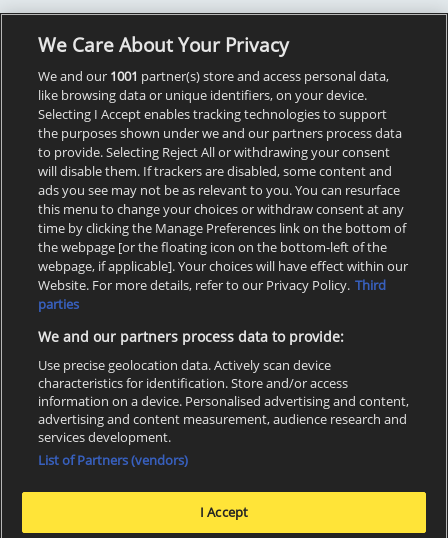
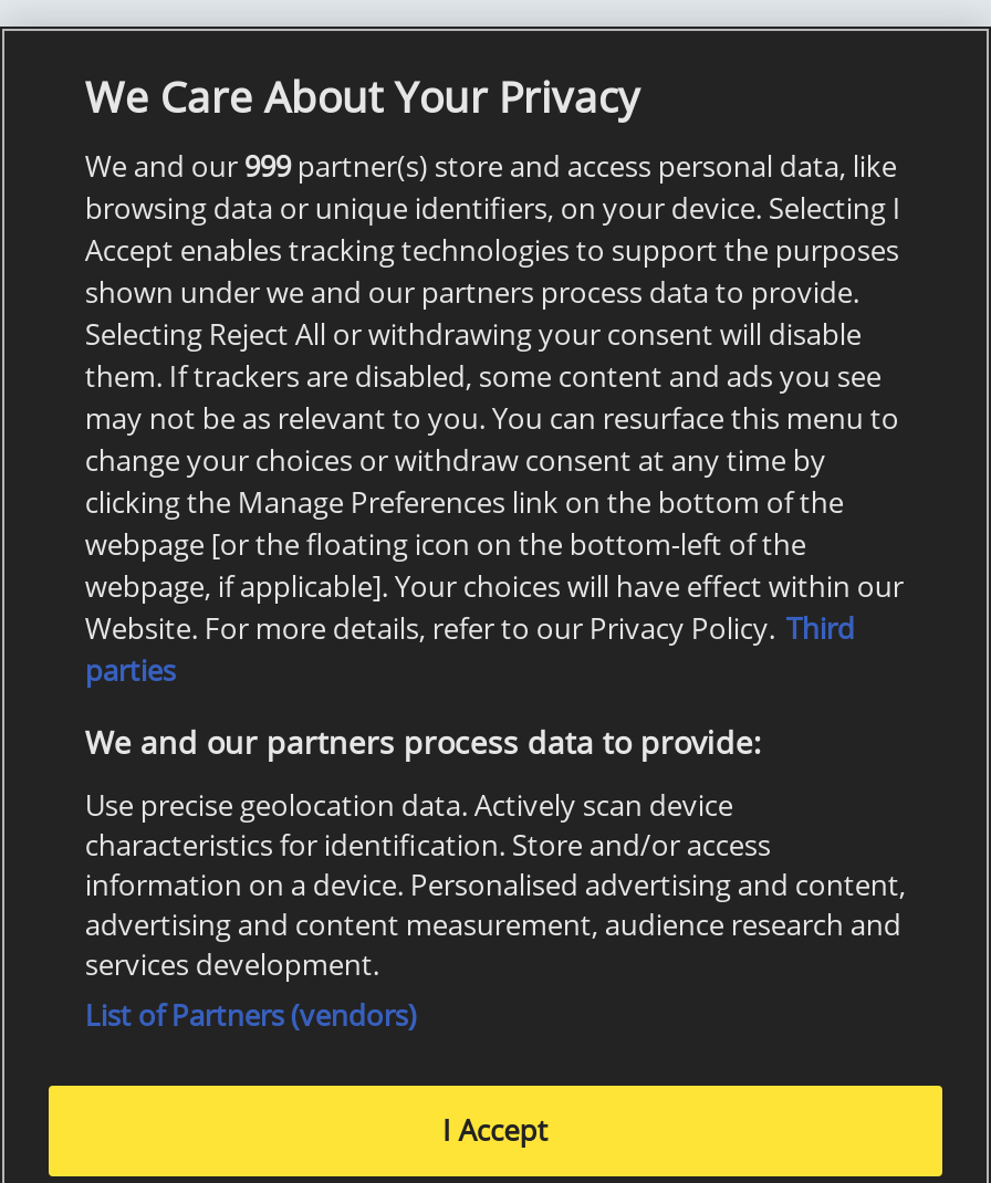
[38,67,406,256] We and our 1001 partner(s) store and access personal data, | like browsing data or unique identifiers, on your device. | Selecting I Accept enables tracking technologies to support | the purposes shown under we and our partners process data | to provide. Selecting Reject All or withdrawing your consent | will disable them. If trackers are disabled, some content and | ads you see may not be as relevant to you. You can resurface | this menu to change your choices or withdraw consent at any | time by clicking the Manage Preferences link on the bottom of | the webpage [or the floating icon on the bottom-left of the -> [85,146,901,564] We and our 999 partner(s) store and access personal data, like | browsing data or unique identifiers, on your device. Selecting I | Accept enables tracking technologies to support the purposes | shown under we and our partners process data to provide. | Selecting Reject All or withdrawing your consent will disable | them. If trackers are disabled, some content and ads you see | may not be as relevant to you. You can resurface this menu to | change your choices or withdraw consent at any time by | clicking the Manage Preferences link on the bottom of the | webpage [or the floating icon on the bottom-left of the

